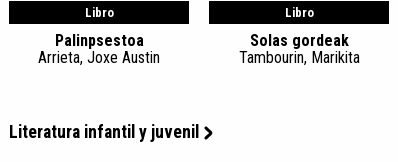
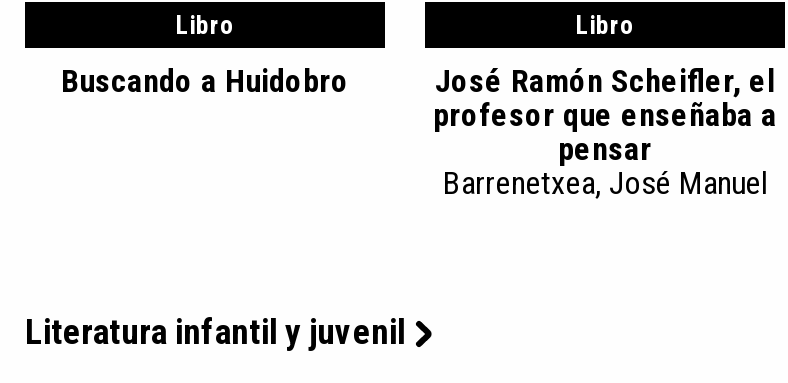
[38,31,160,67] Palinpsestoa | Arrieta, Joxe Austin -> [61,62,349,100] Buscando a Huidobro
[238,31,359,67] Solas gordeak | Tambourin, Marikita -> [433,62,777,202] José Ramón Scheifler, el | profesor que enseñaba a | pensar | Barrenetxea, José Manuel

